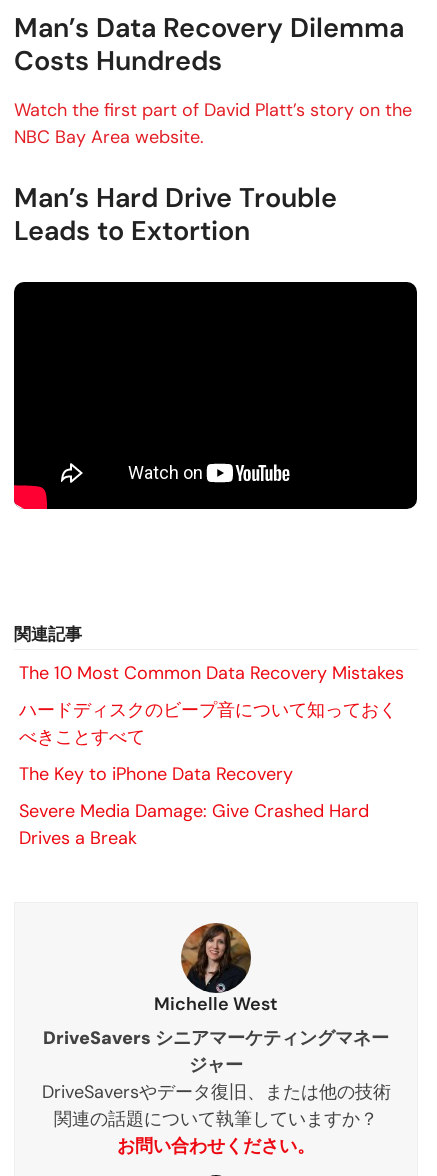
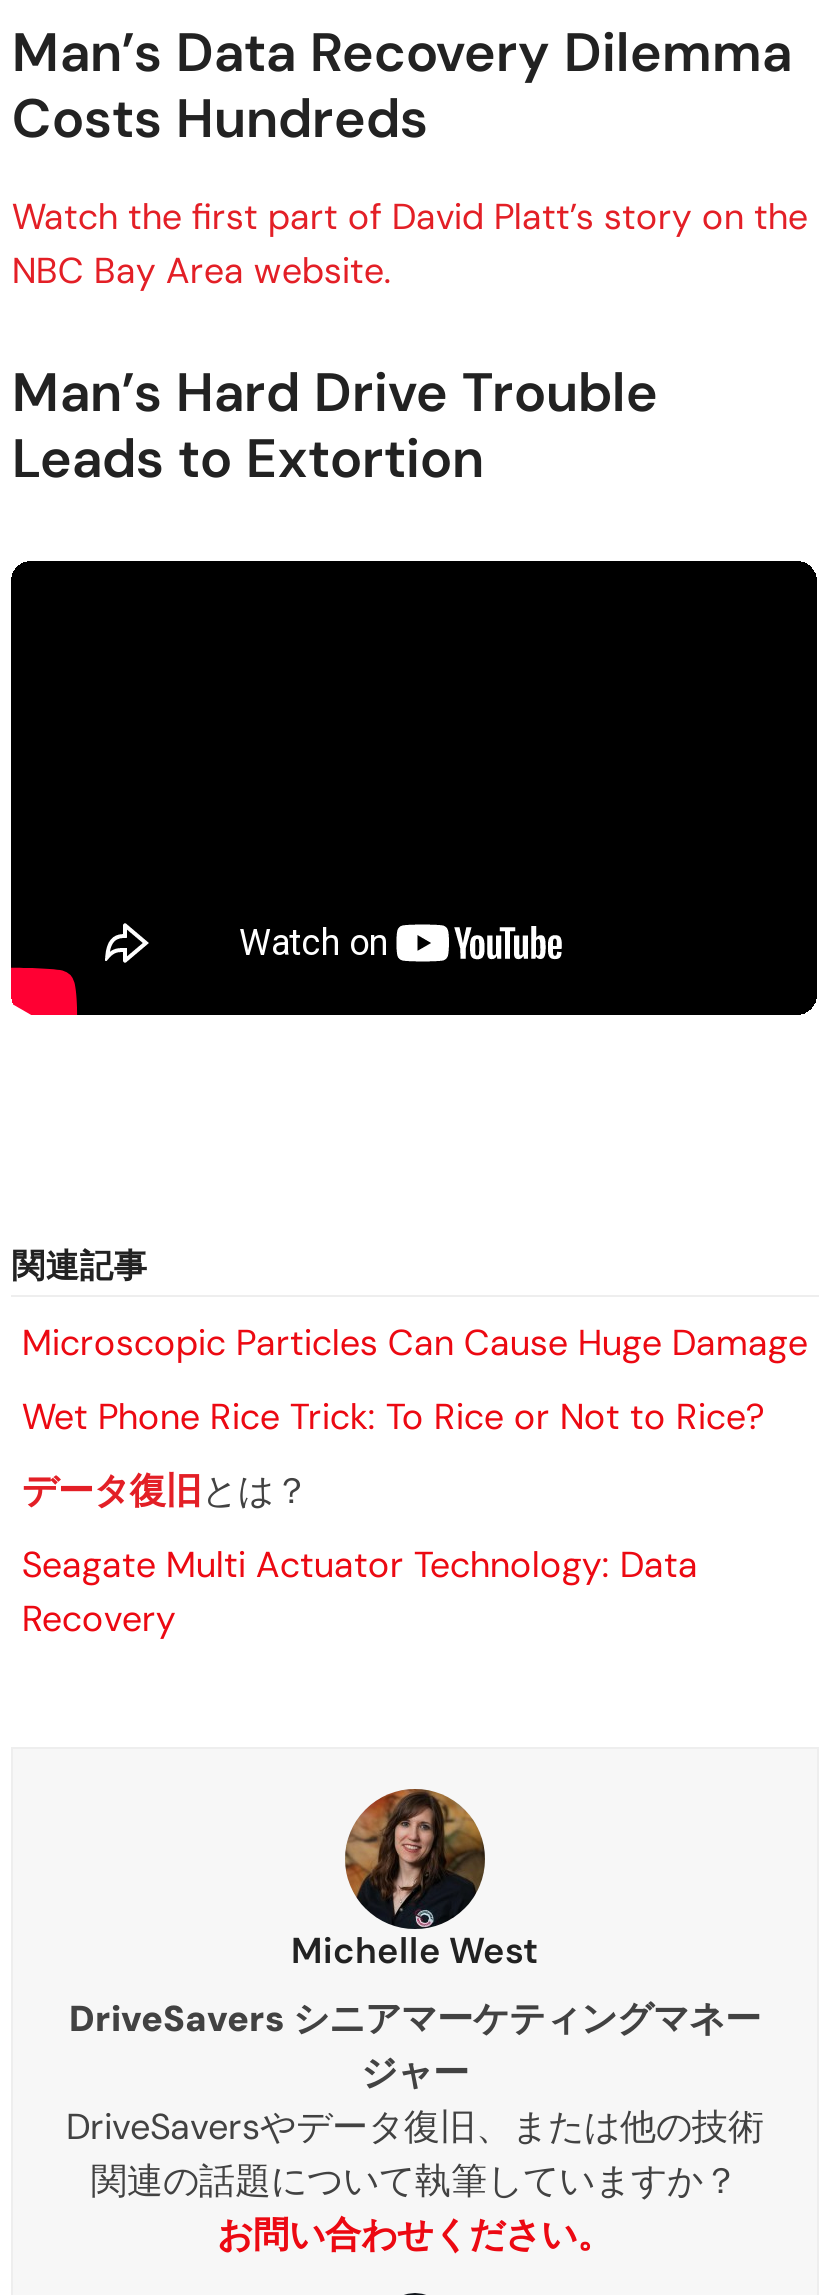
[19,661,404,685] The 10 Most Common Data Recovery Mistakes -> [22,1319,808,1367] Microscopic Particles Can Cause Huge Damage
[19,698,397,749] ハードディスクのビープ音について知っておく | べきことすべて -> [22,1393,764,1441] Wet Phone Rice Trick: To Rice or Not to Rice?
[19,762,293,786] The Key to iPhone Data Recovery -> [22,1467,310,1515] データ復旧とは？
[19,799,369,850] Severe Media Damage: Give Crashed Hard | Drives a Break -> [22,1541,698,1643] Seagate Multi Actuator Technology: Data | Recovery

